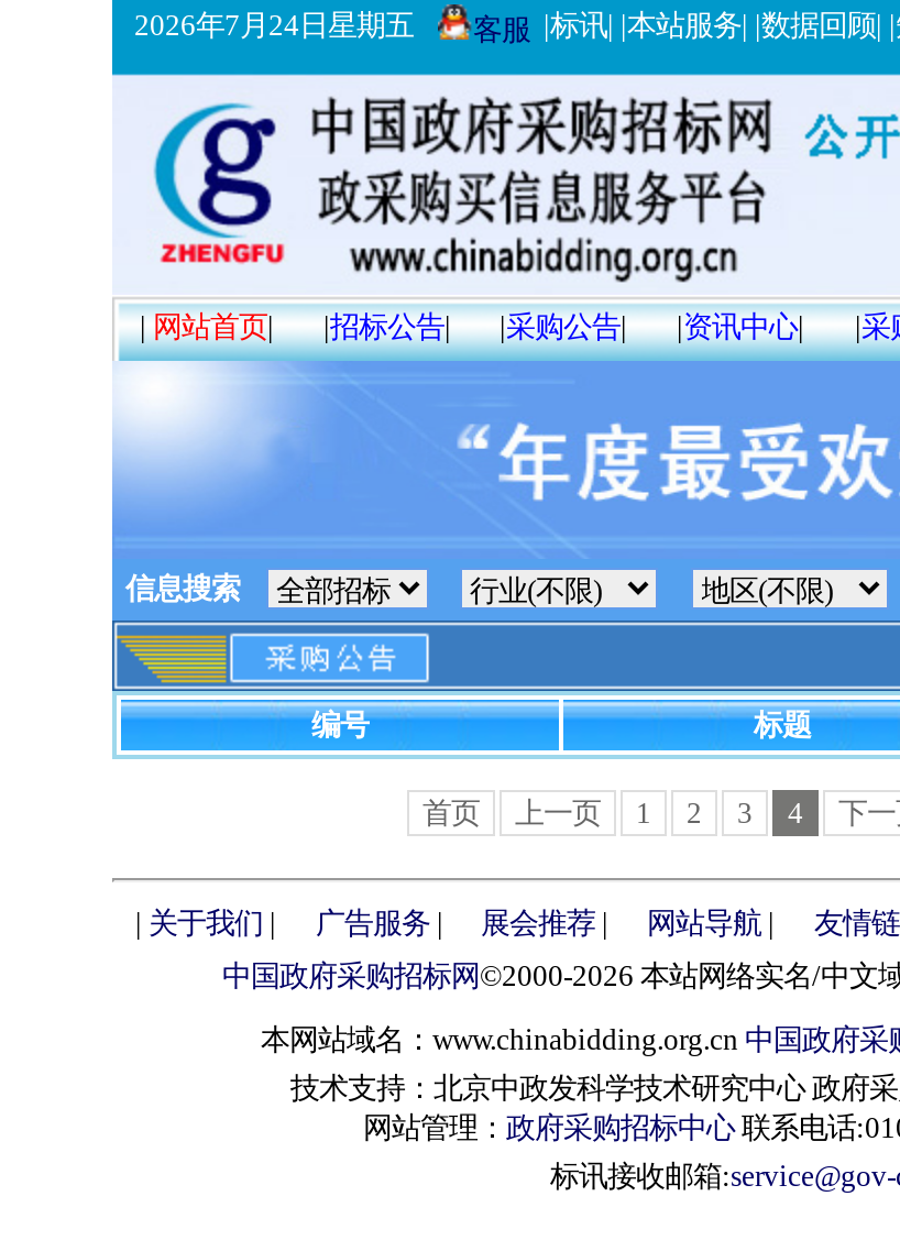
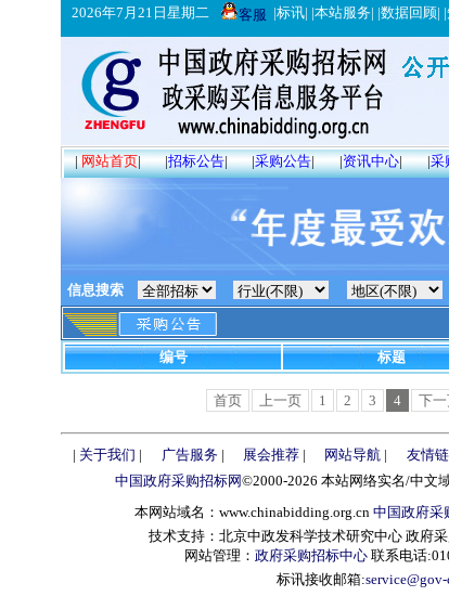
[134,9,414,42] 2026年7月24日星期五 -> [72,4,209,21] 2026年7月21日星期二

